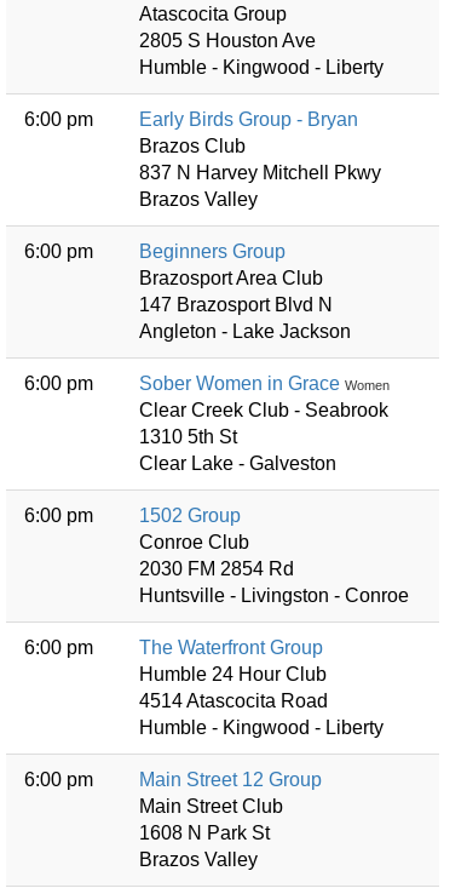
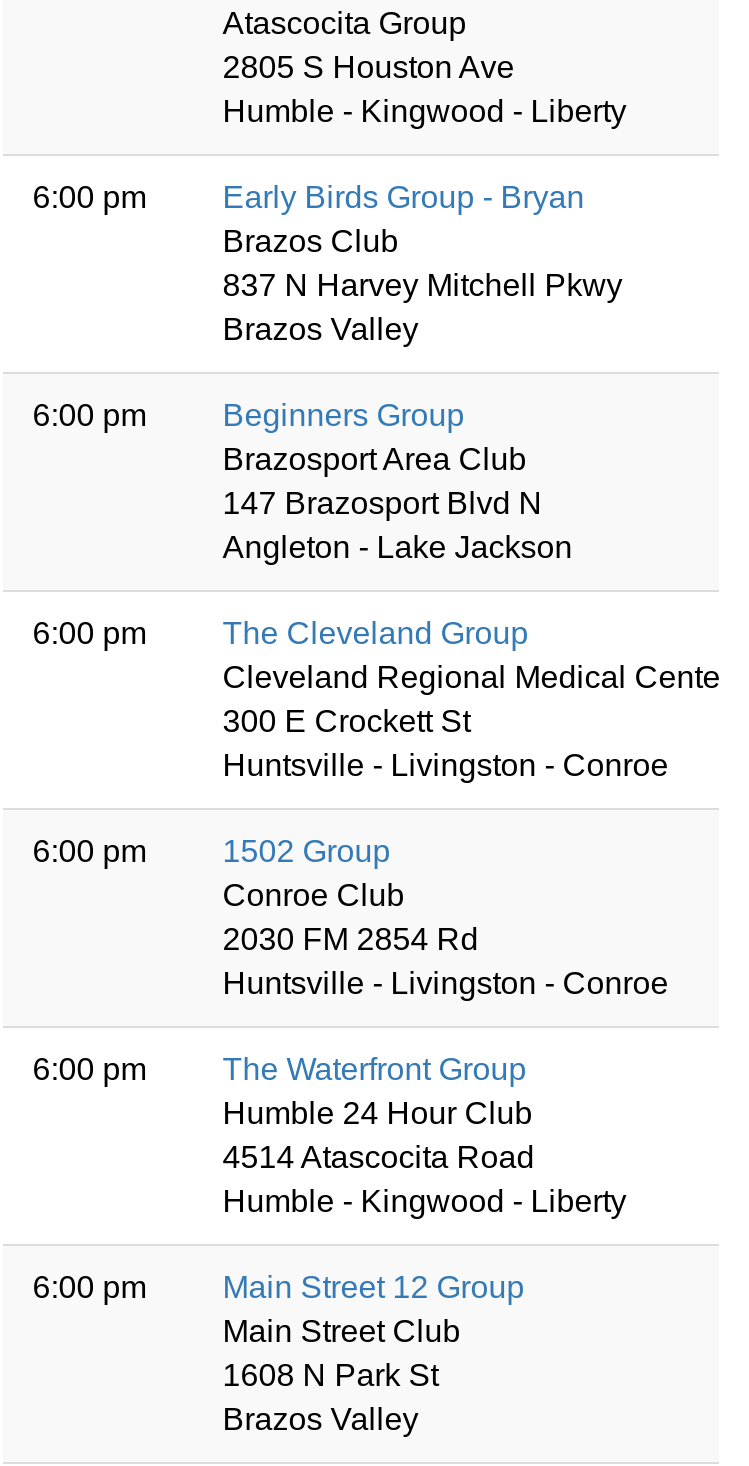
[139,373,389,474] Sober Women in Grace Women | Clear Creek Club - Seabrook | 1310 5th St | Clear Lake - Galveston -> [223,616,731,782] The Cleveland Group | Cleveland Regional Medical Center | 300 E Crockett St | Huntsville - Livingston - Conroe

